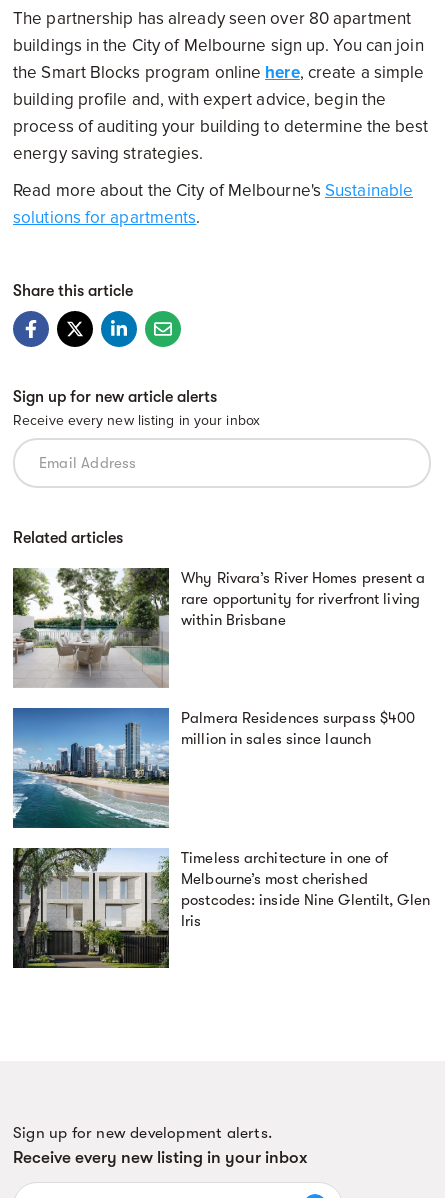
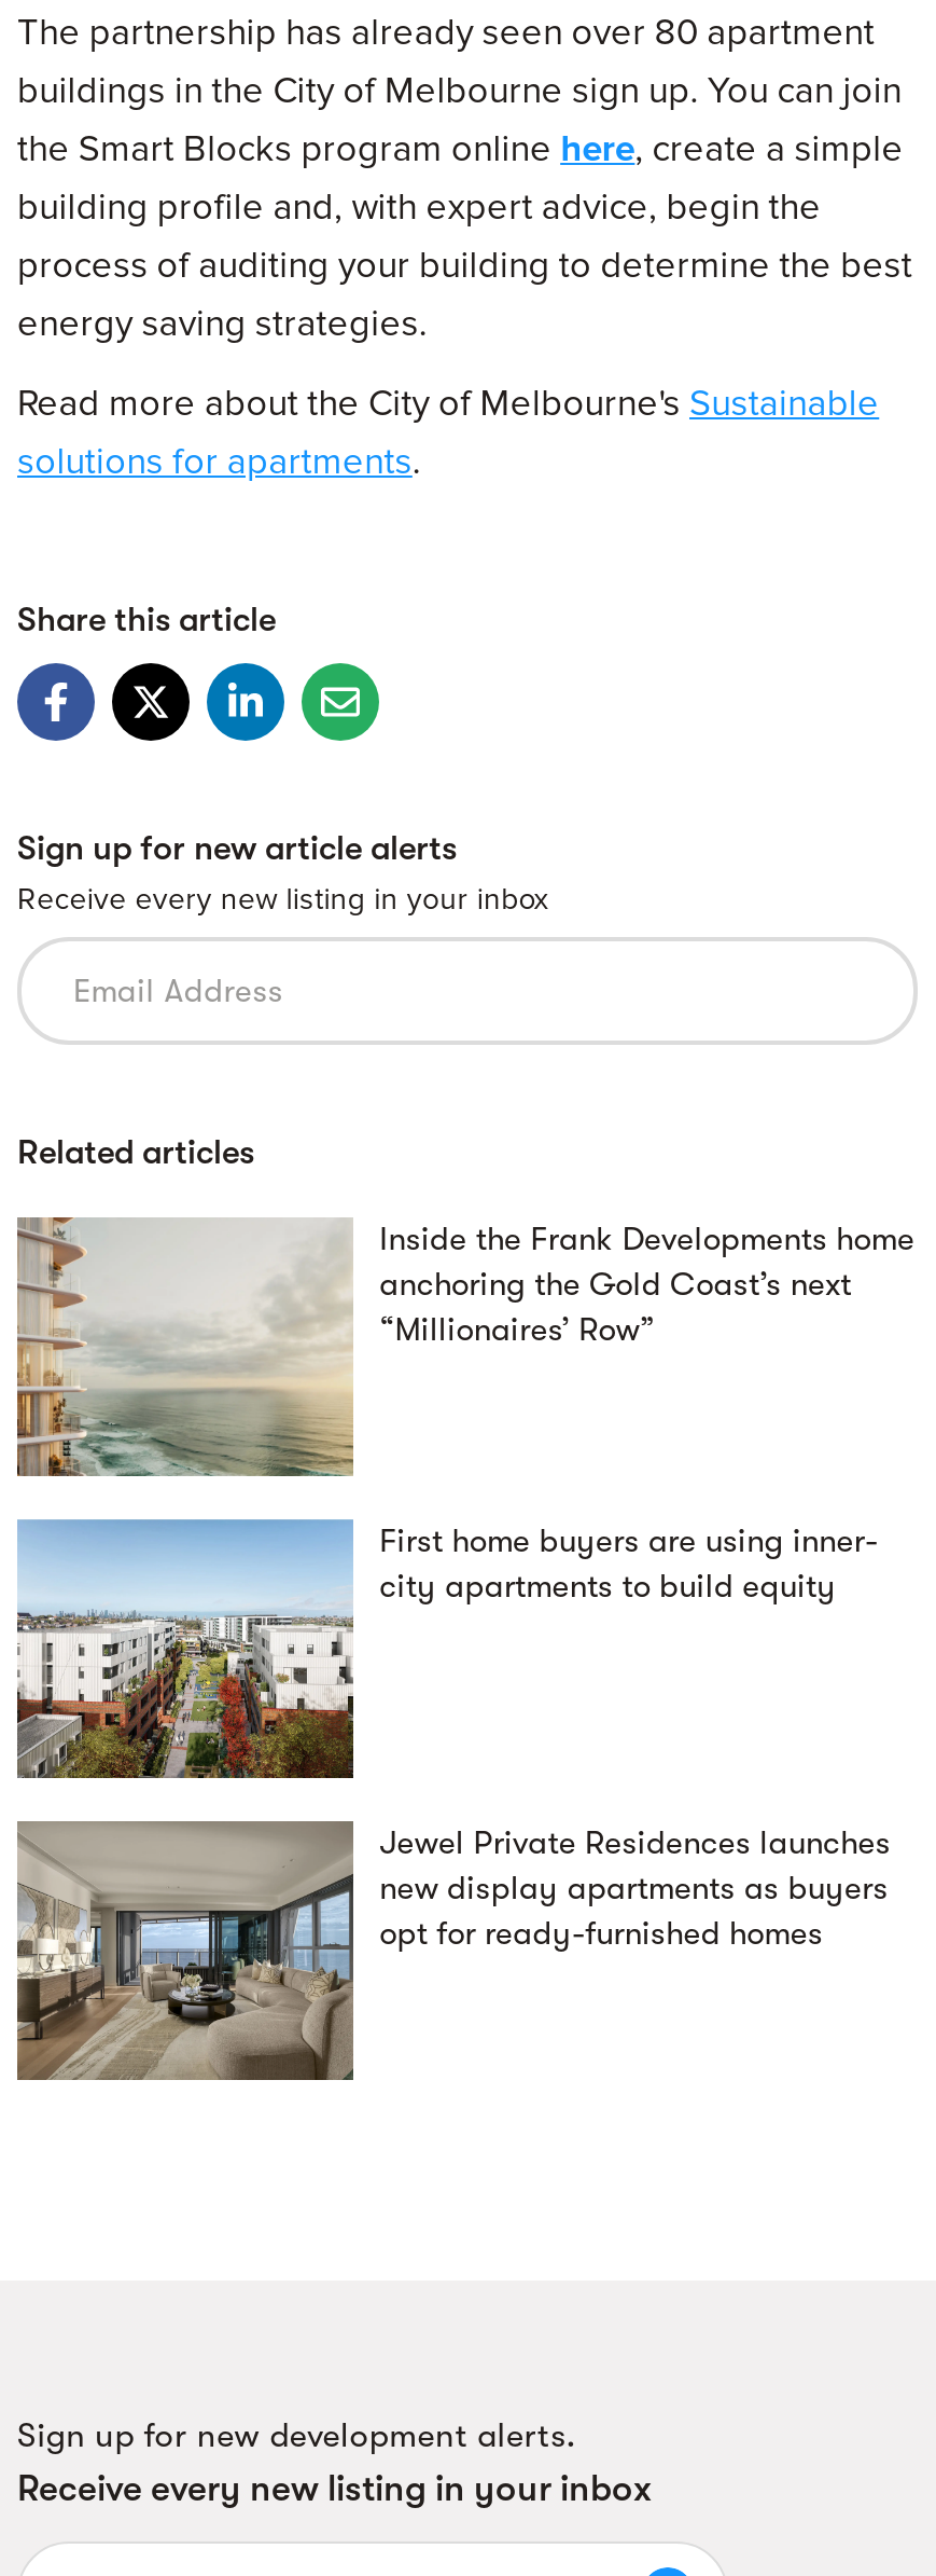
[13,567,425,688] [image] | Why Rivara’s River Homes present a | rare opportunity for riverfront living | within Brisbane -> [15,1217,914,1476] [image] | Inside the Frank Developments home | anchoring the Gold Coast’s next | “Millionaires’ Row”
[12,708,415,829] [image] | Palmera Residences surpass $400 | million in sales since launch -> [15,1519,878,1780] [image] | First home buyers are using inner- | city apartments to build equity
[12,848,430,969] [image] | Timeless architecture in one of | Melbourne’s most cherished | postcodes: inside Nine Glentilt, Glen | Iris -> [15,1819,891,2082] [image] | Jewel Private Residences launches | new display apartments as buyers | opt for ready-furnished homes

